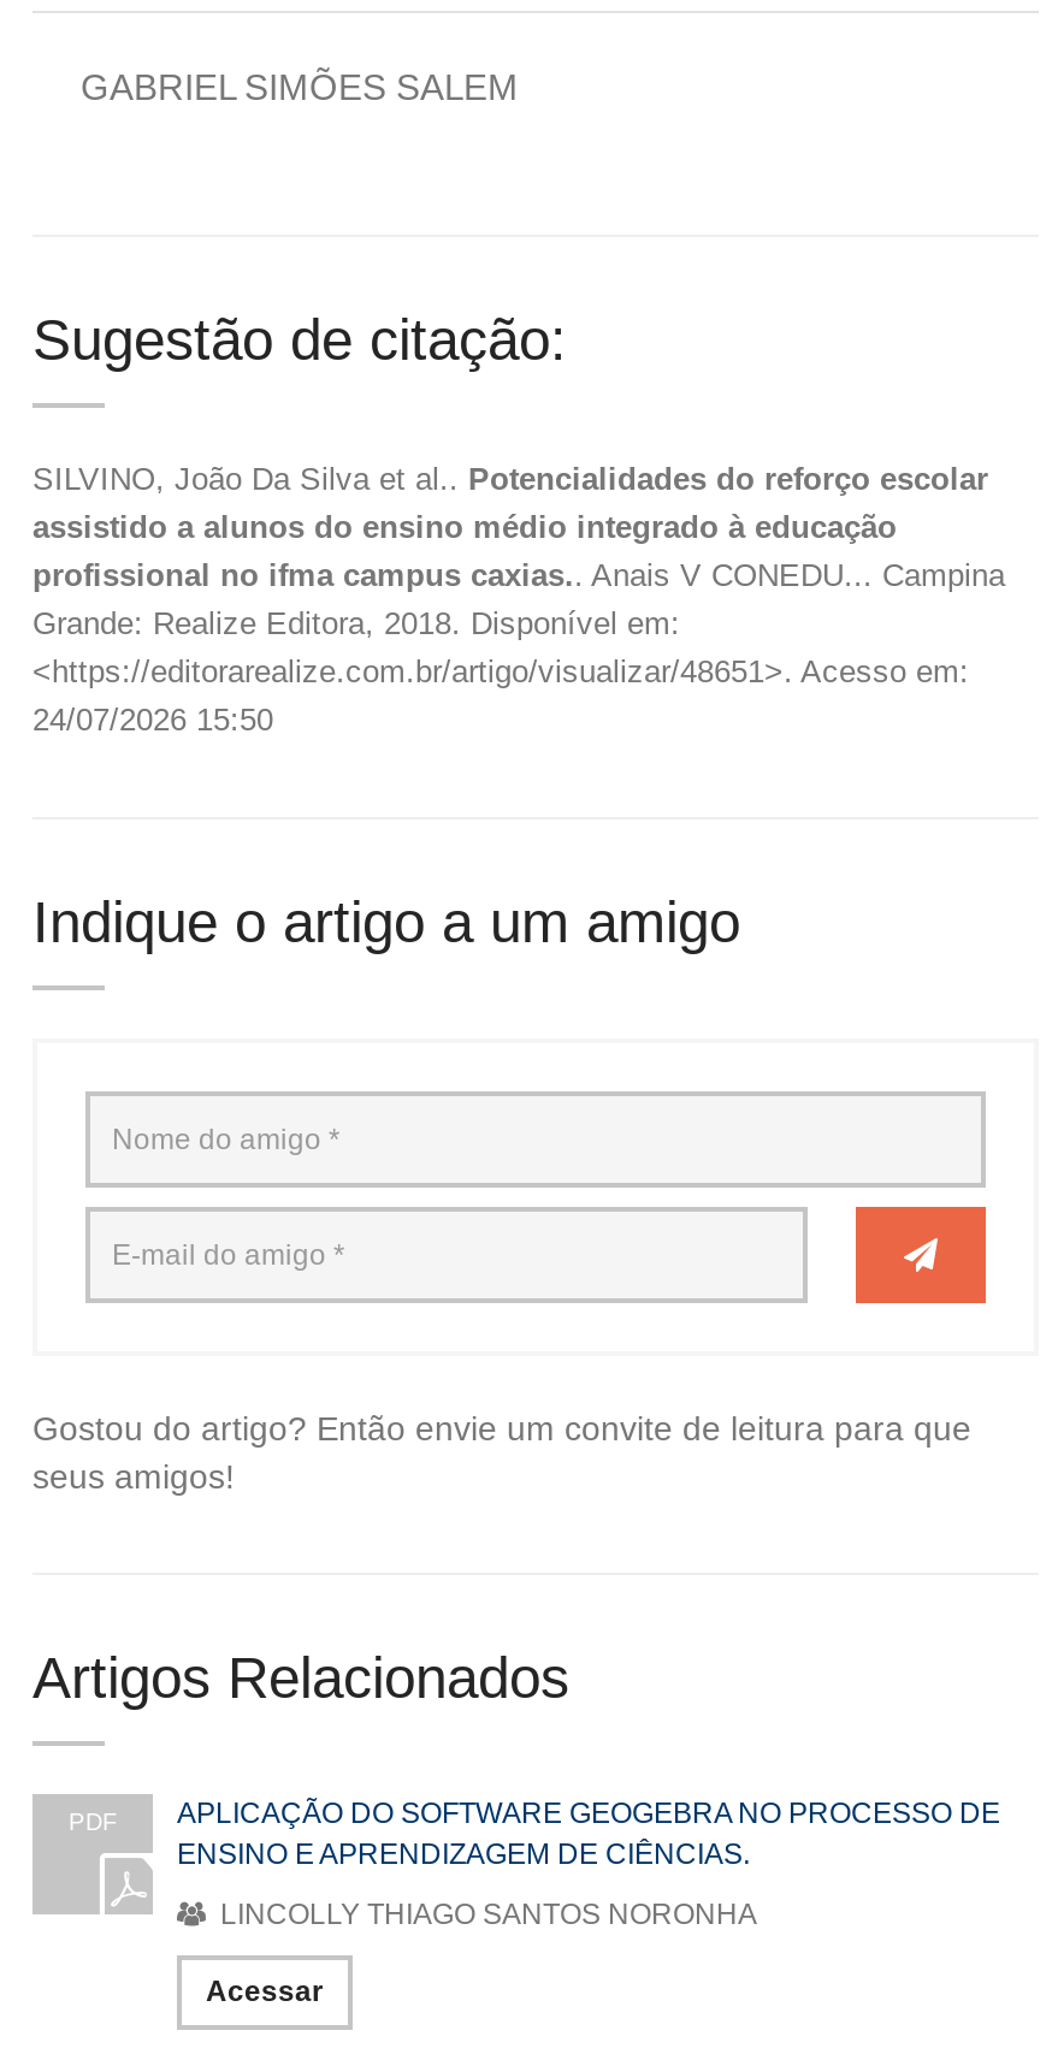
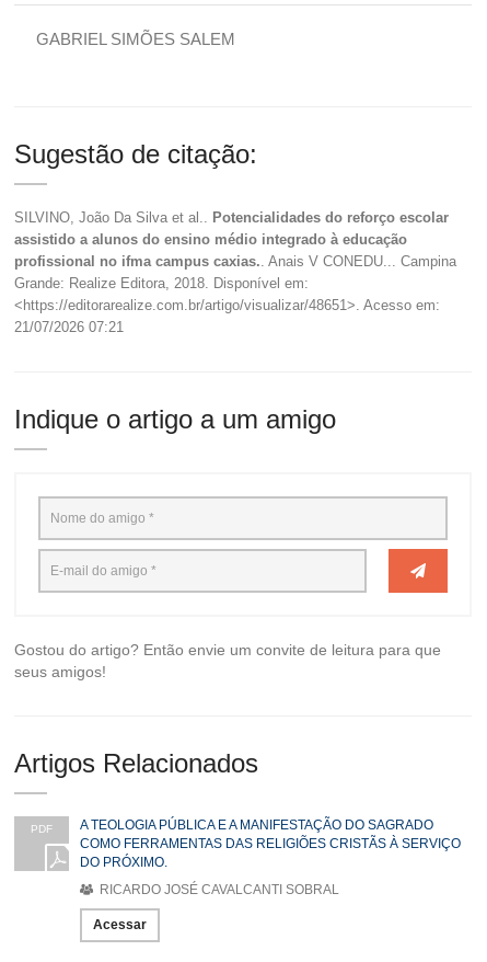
[32,701,273,737] 24/07/2026 15:50 -> [14,319,124,335] 21/07/2026 07:21
[177,1796,1000,1870] APLICAÇÃO DO SOFTWARE GEOGEBRA NO PROCESSO DE | ENSINO E APRENDIZAGEM DE CIÊNCIAS. -> [80,817,461,870] A TEOLOGIA PÚBLICA E A MANIFESTAÇÃO DO SAGRADO | COMO FERRAMENTAS DAS RELIGIÕES CRISTÃS À SERVIÇO | DO PRÓXIMO.
[213,1897,757,1931] LINCOLLY THIAGO SANTOS NORONHA -> [96,882,339,897] RICARDO JOSÉ CAVALCANTI SOBRAL

